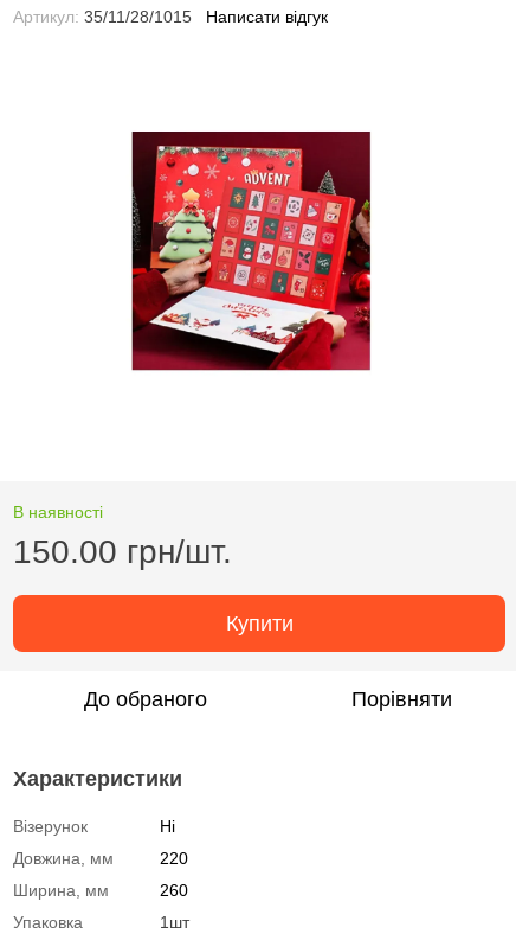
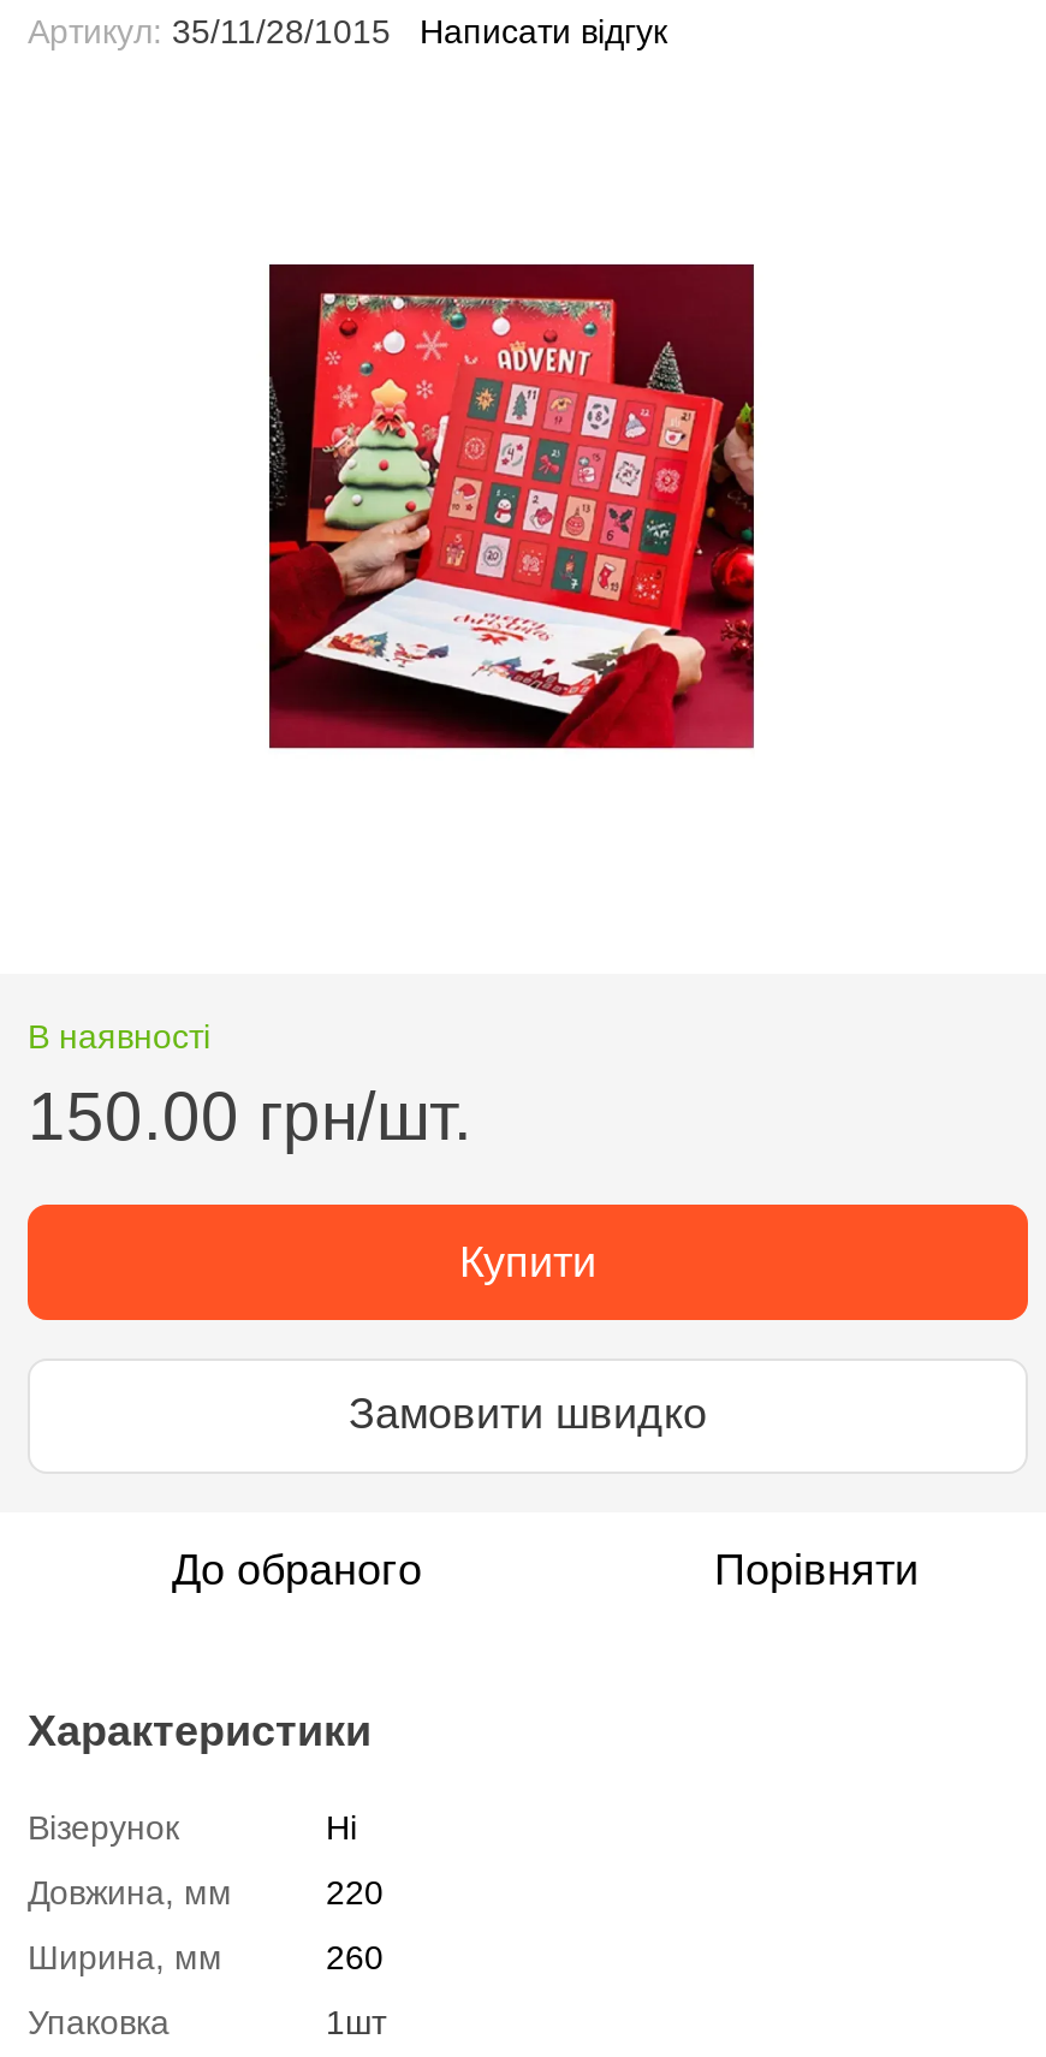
none -> [349,1390,707,1438] Замовити швидко

